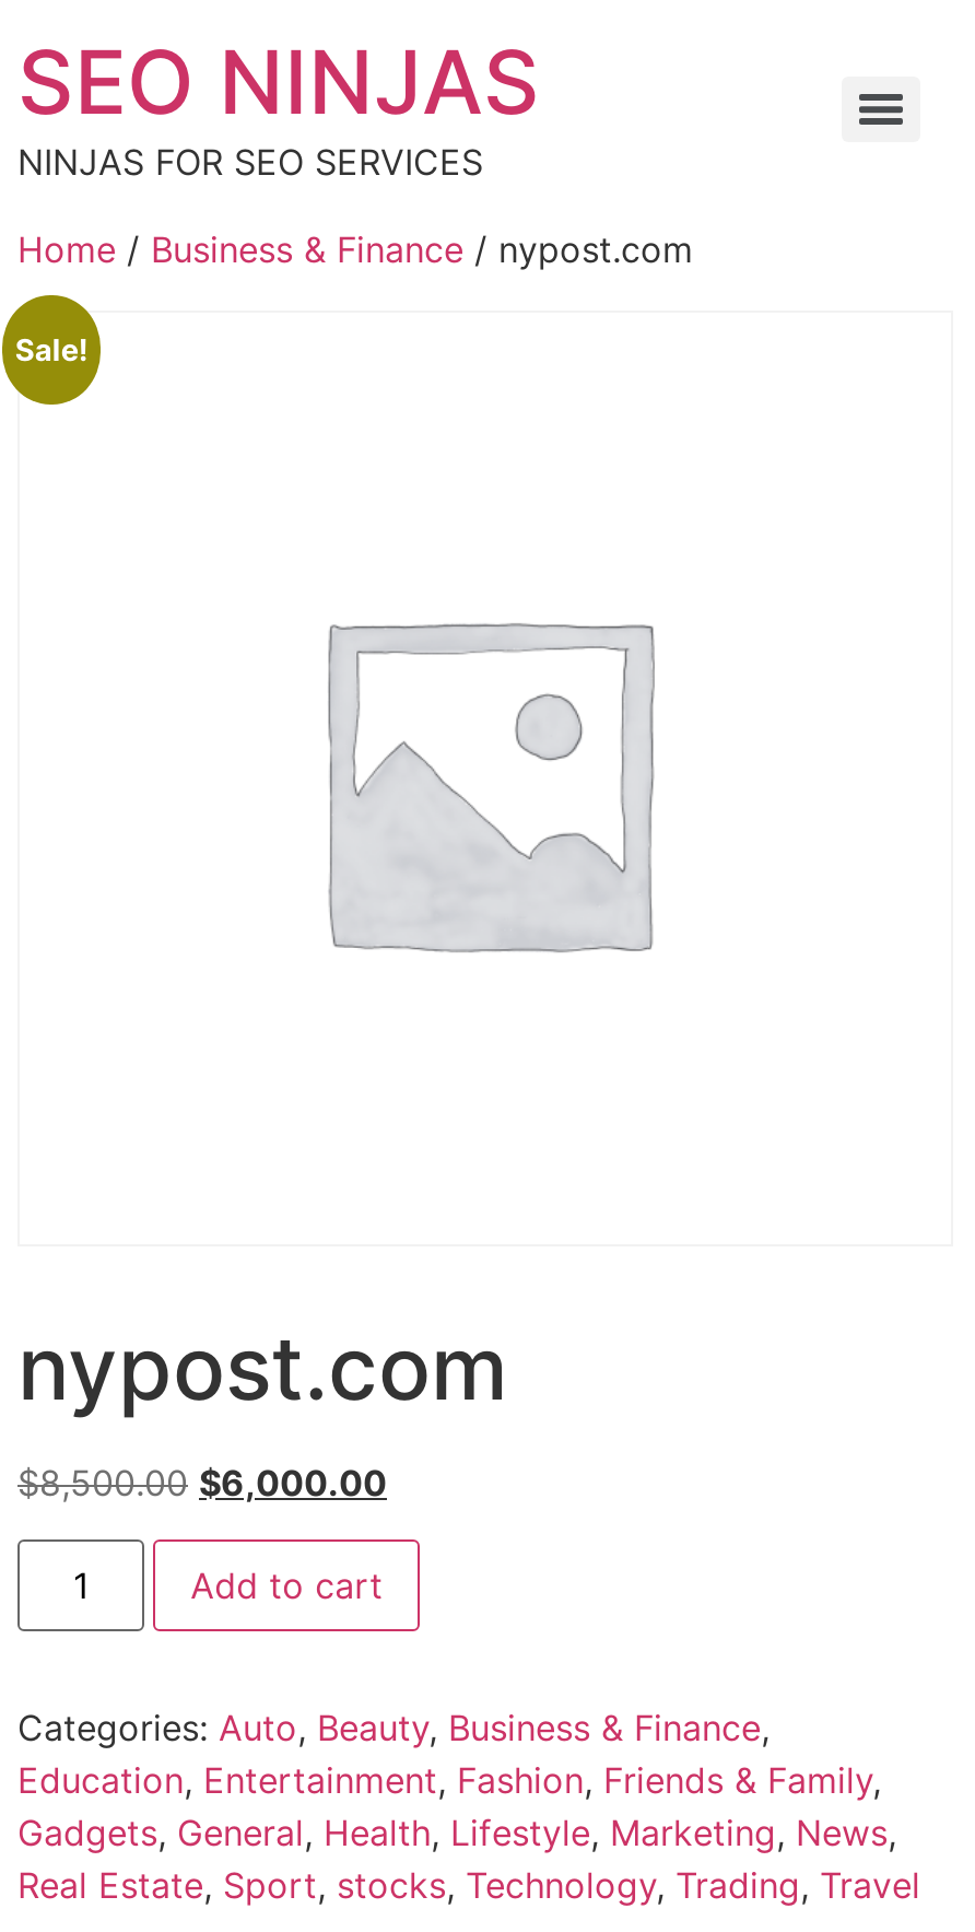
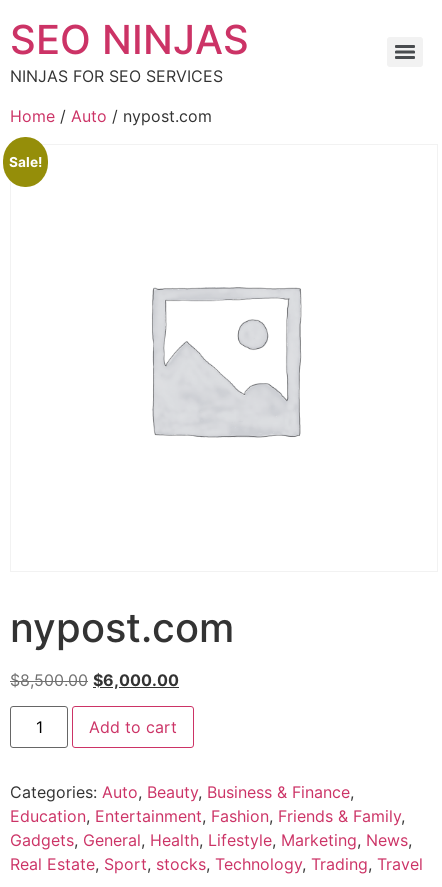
[17,227,693,271] Home / Business & Finance / nypost.com -> [10,106,212,126] Home / Auto / nypost.com

